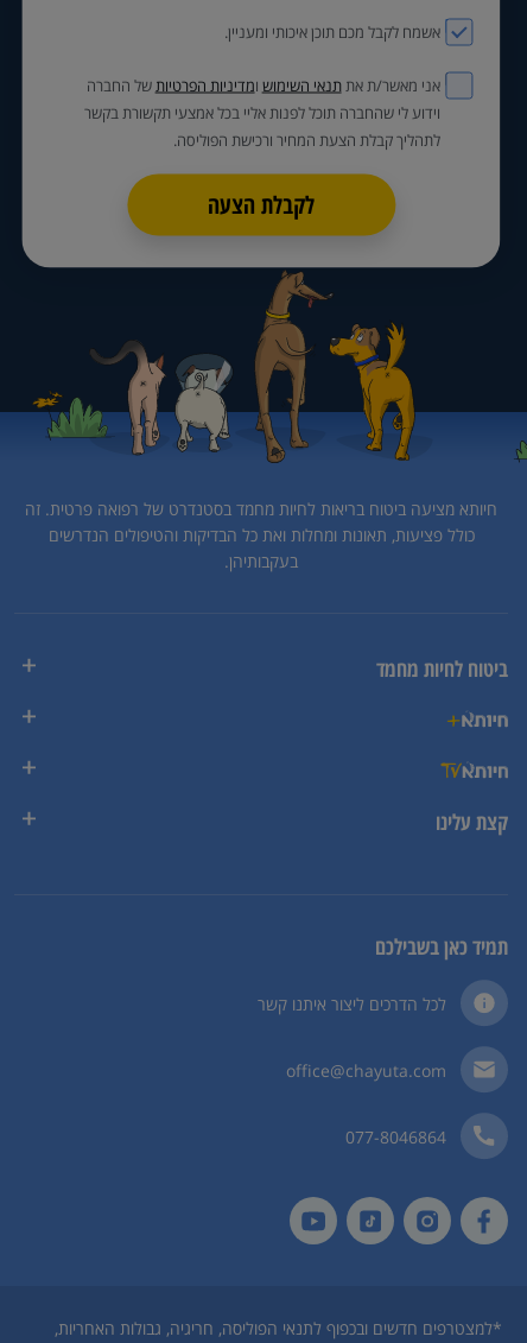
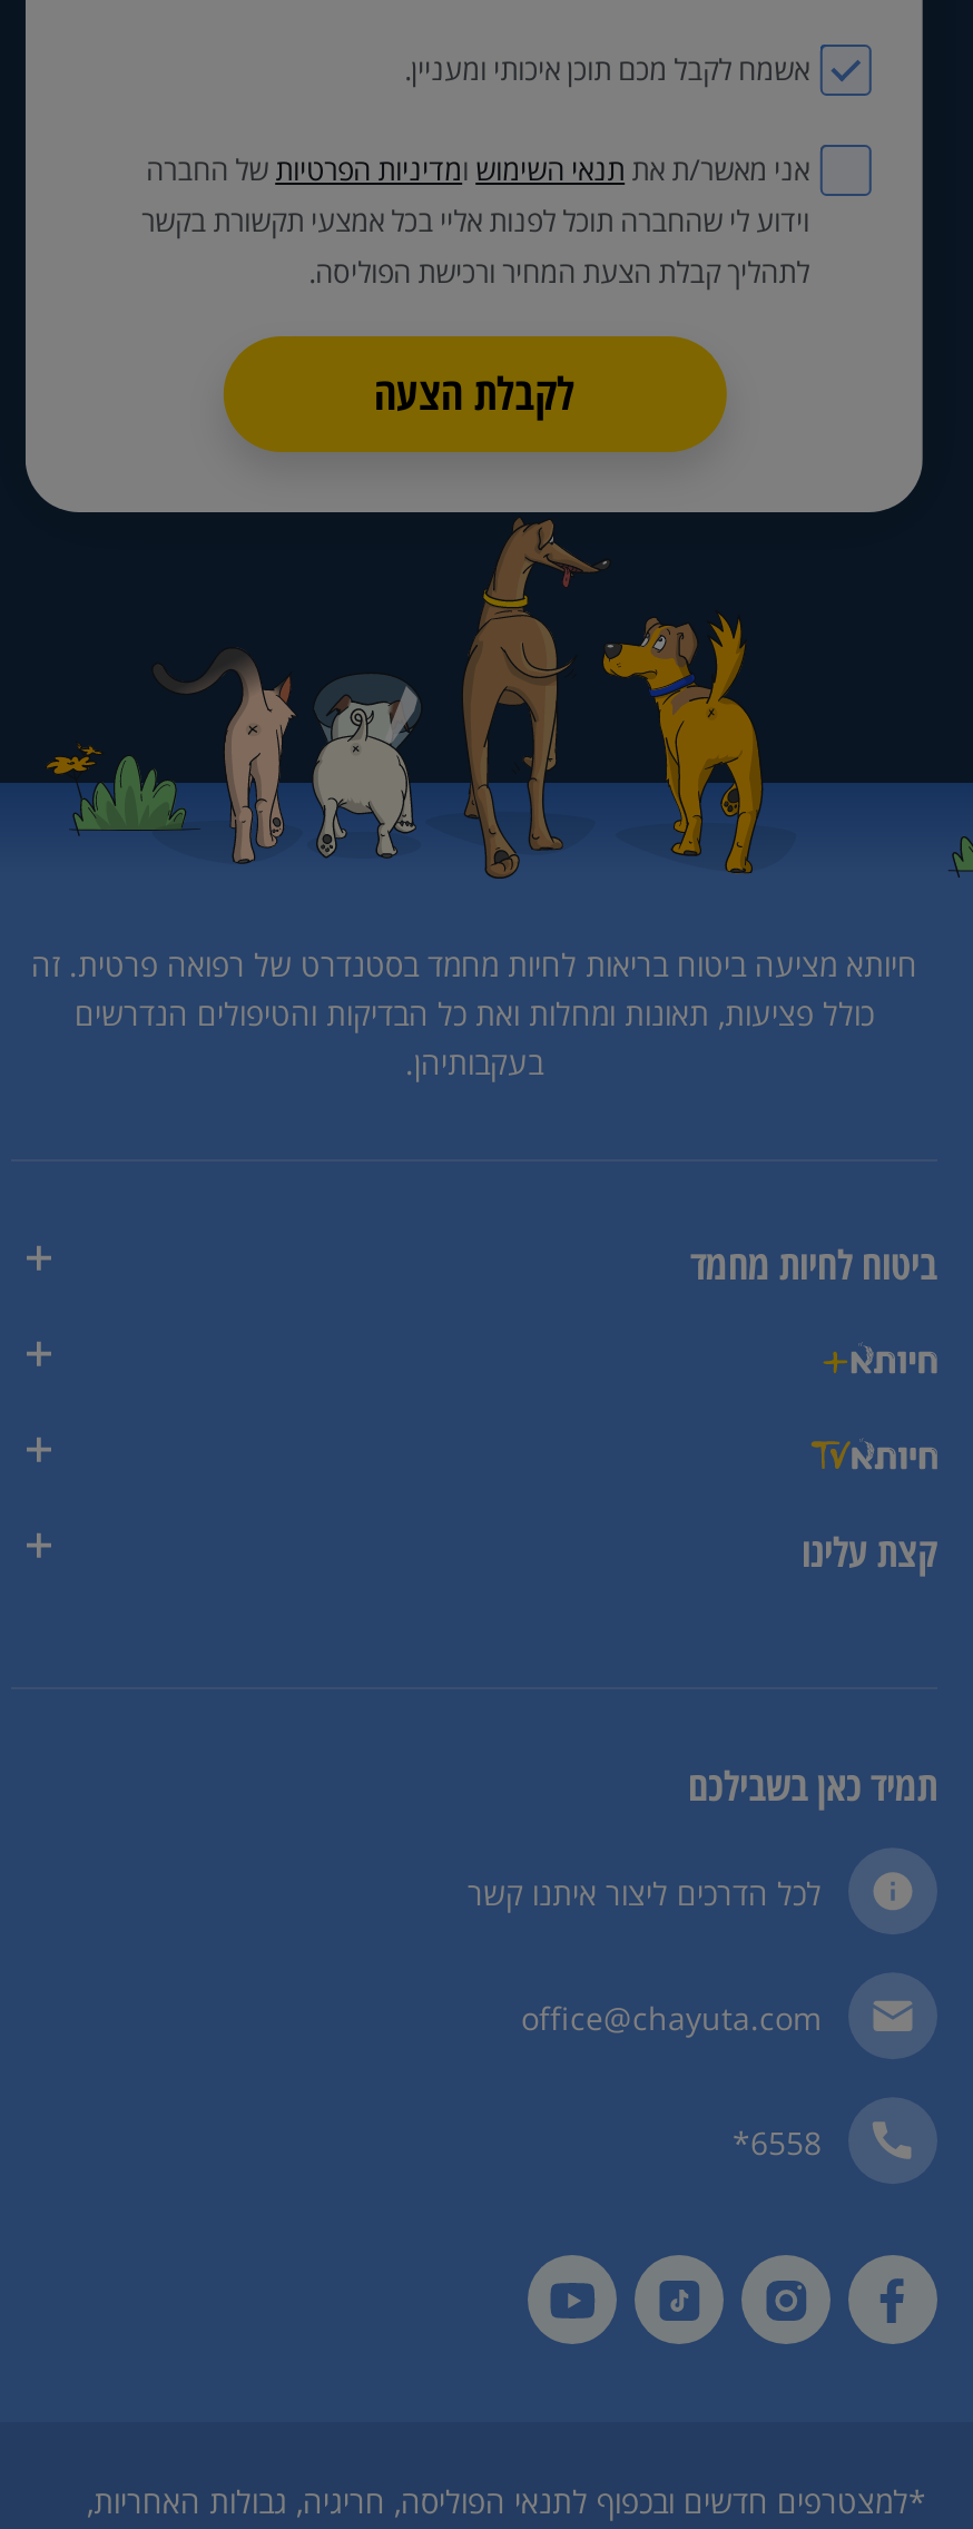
[345,1125,446,1148] 077-8046864 -> [750,2121,822,2163] 6558*

